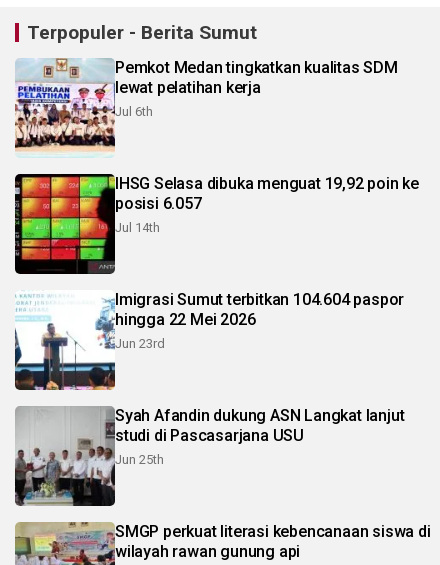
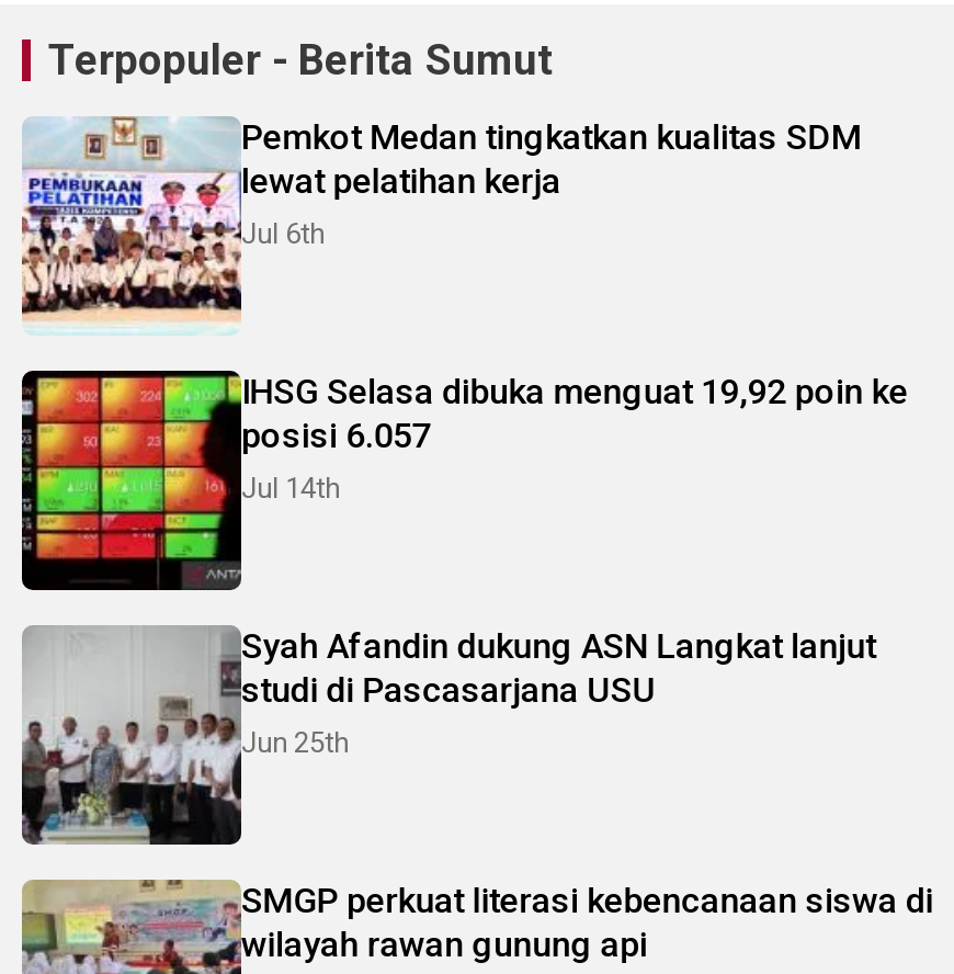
[15,290,404,391] [image] | Imigrasi Sumut terbitkan 104.604 paspor | hingga 22 Mei 2026 | Jun 23rd -> none

